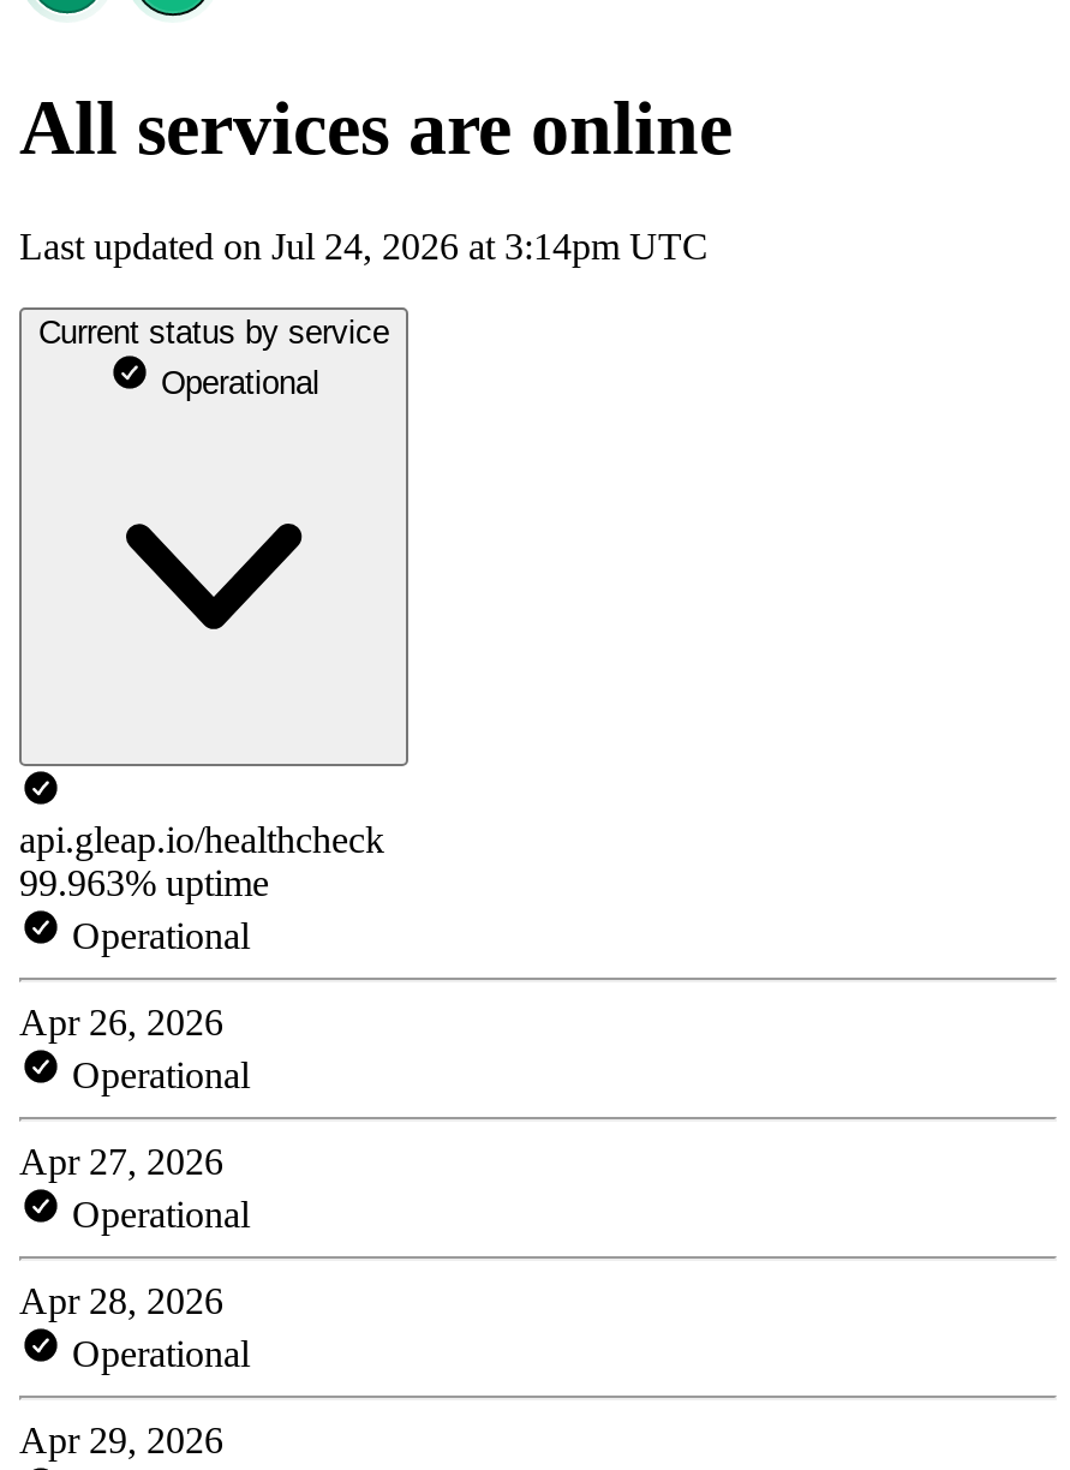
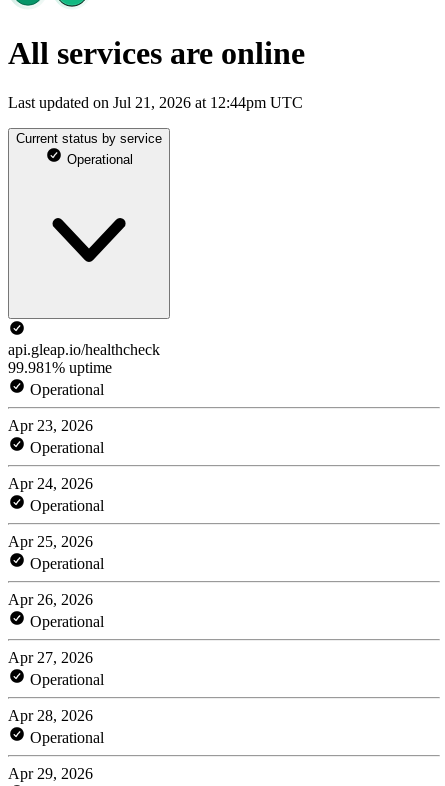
[19,226,709,266] Last updated on Jul 24, 2026 at 3:14pm UTC -> [8,94,303,111] Last updated on Jul 21, 2026 at 12:44pm UTC
[19,862,269,903] 99.963% uptime -> [8,359,112,550] 99.981% uptime | Operational | Apr 23, 2026 | Operational | Apr 24, 2026 | Operational | Apr 25, 2026

